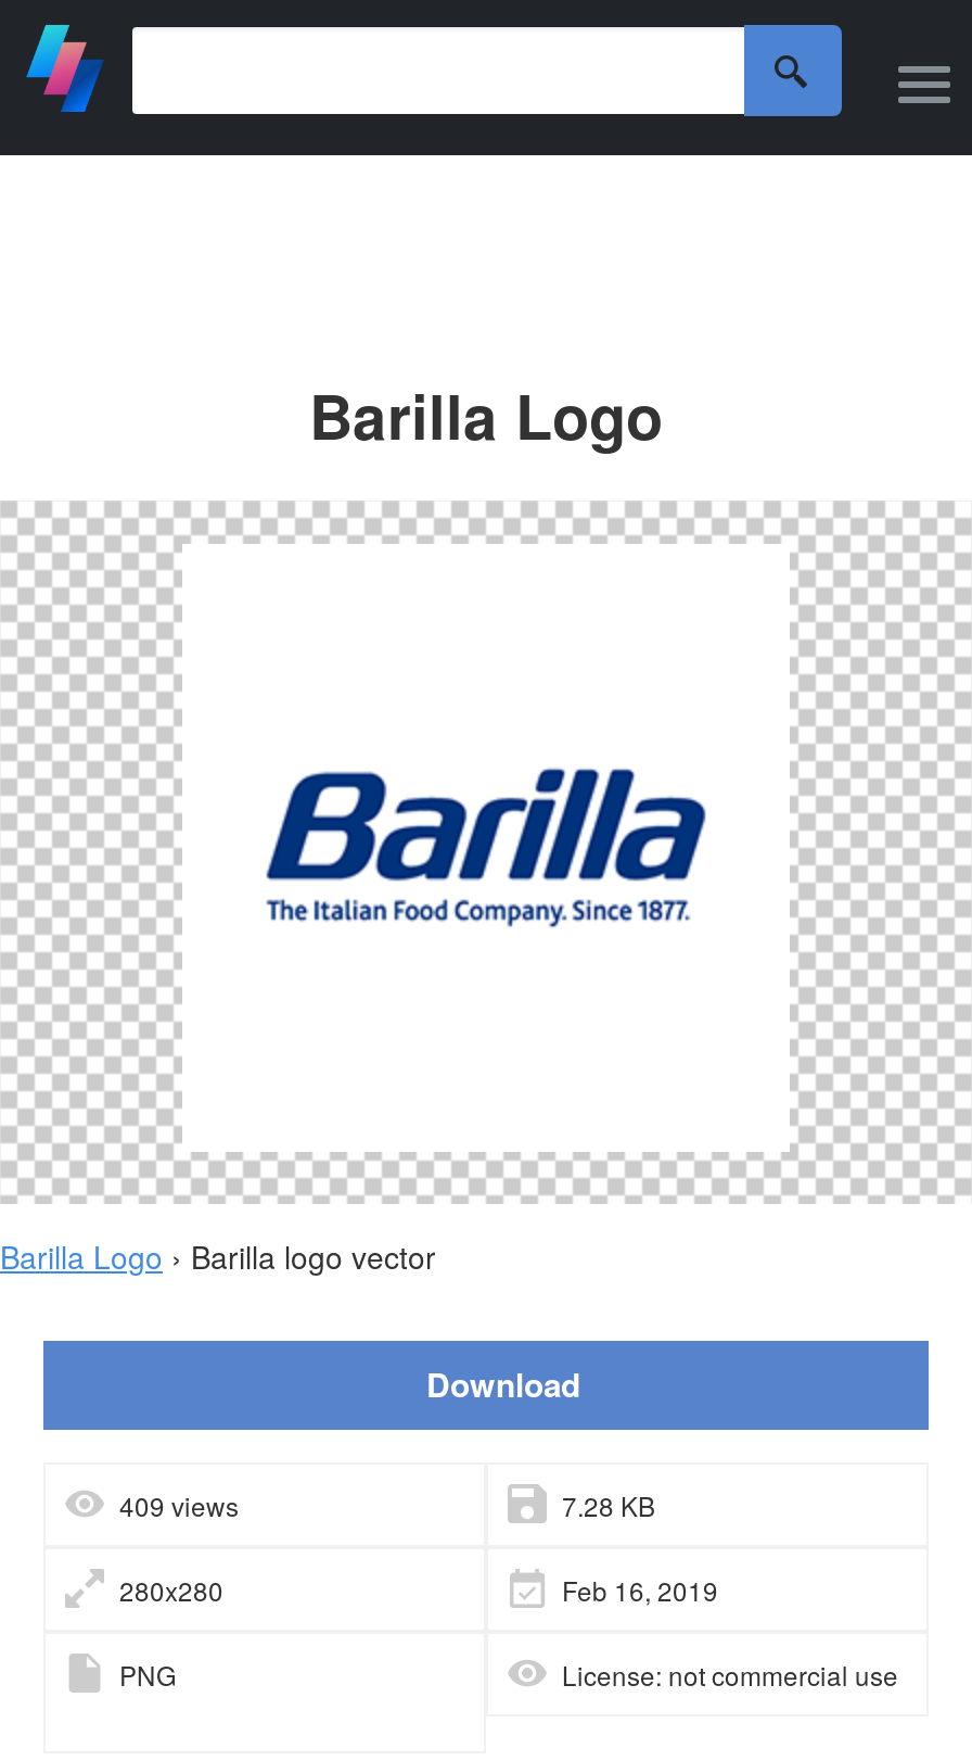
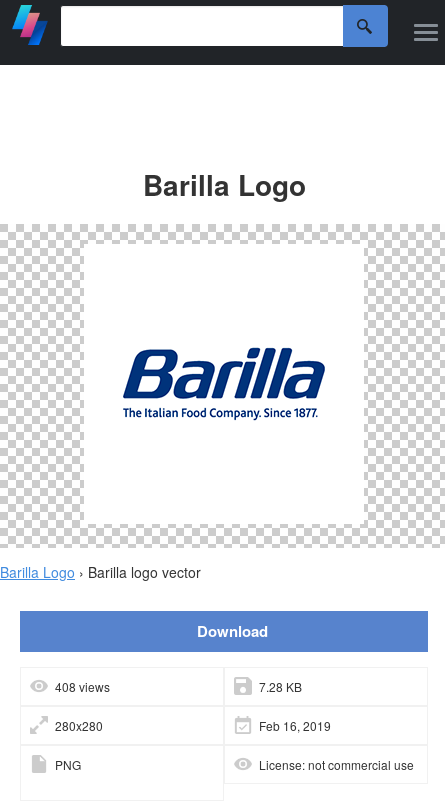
[119,1486,239,1523] 409 views -> [55,678,110,695] 408 views

